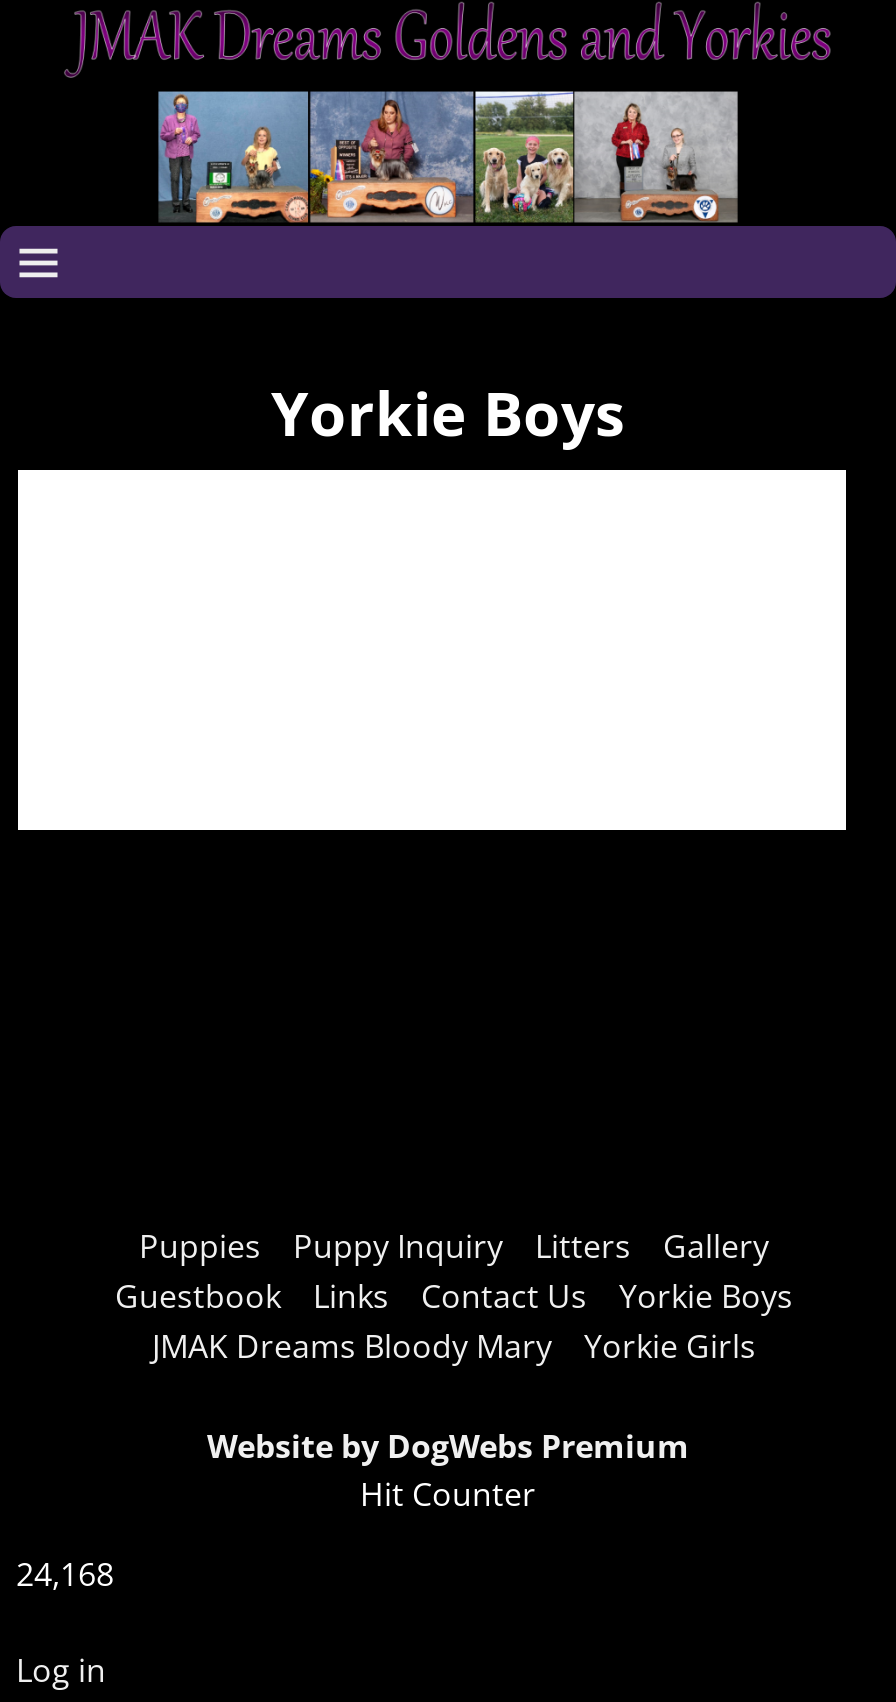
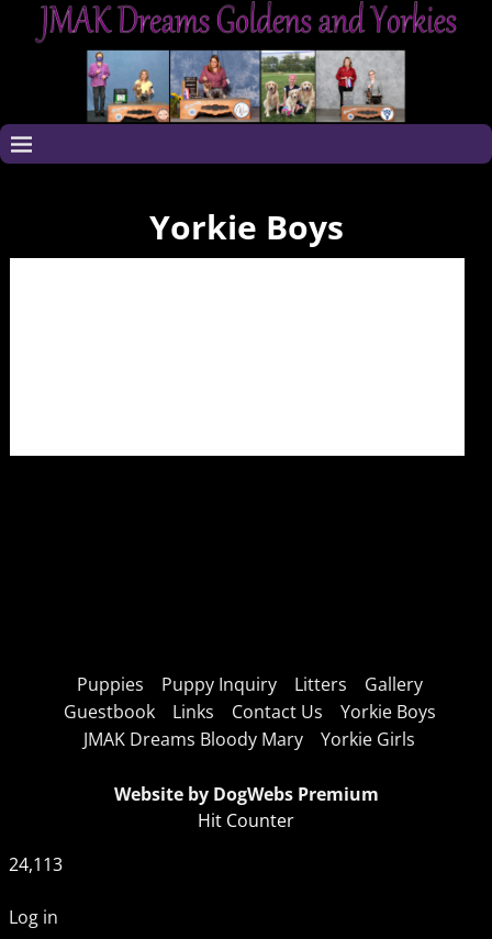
[16,1552,114,1596] 24,168 -> [9,852,63,876] 24,113

